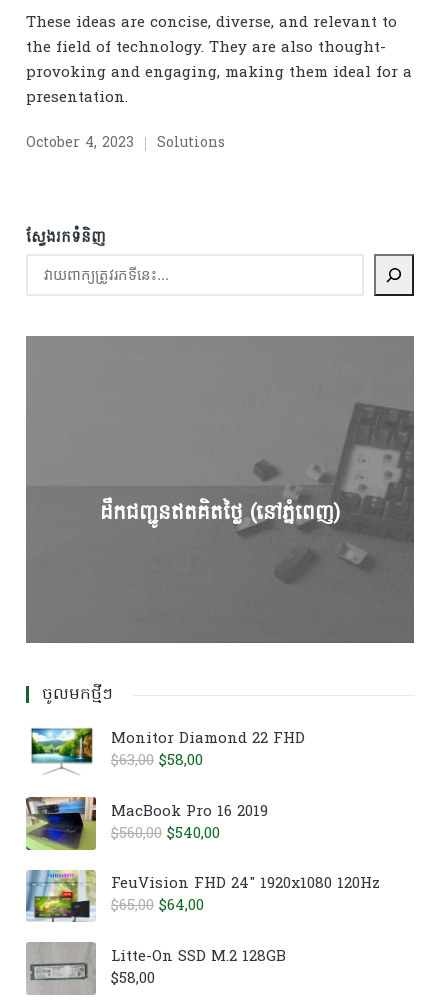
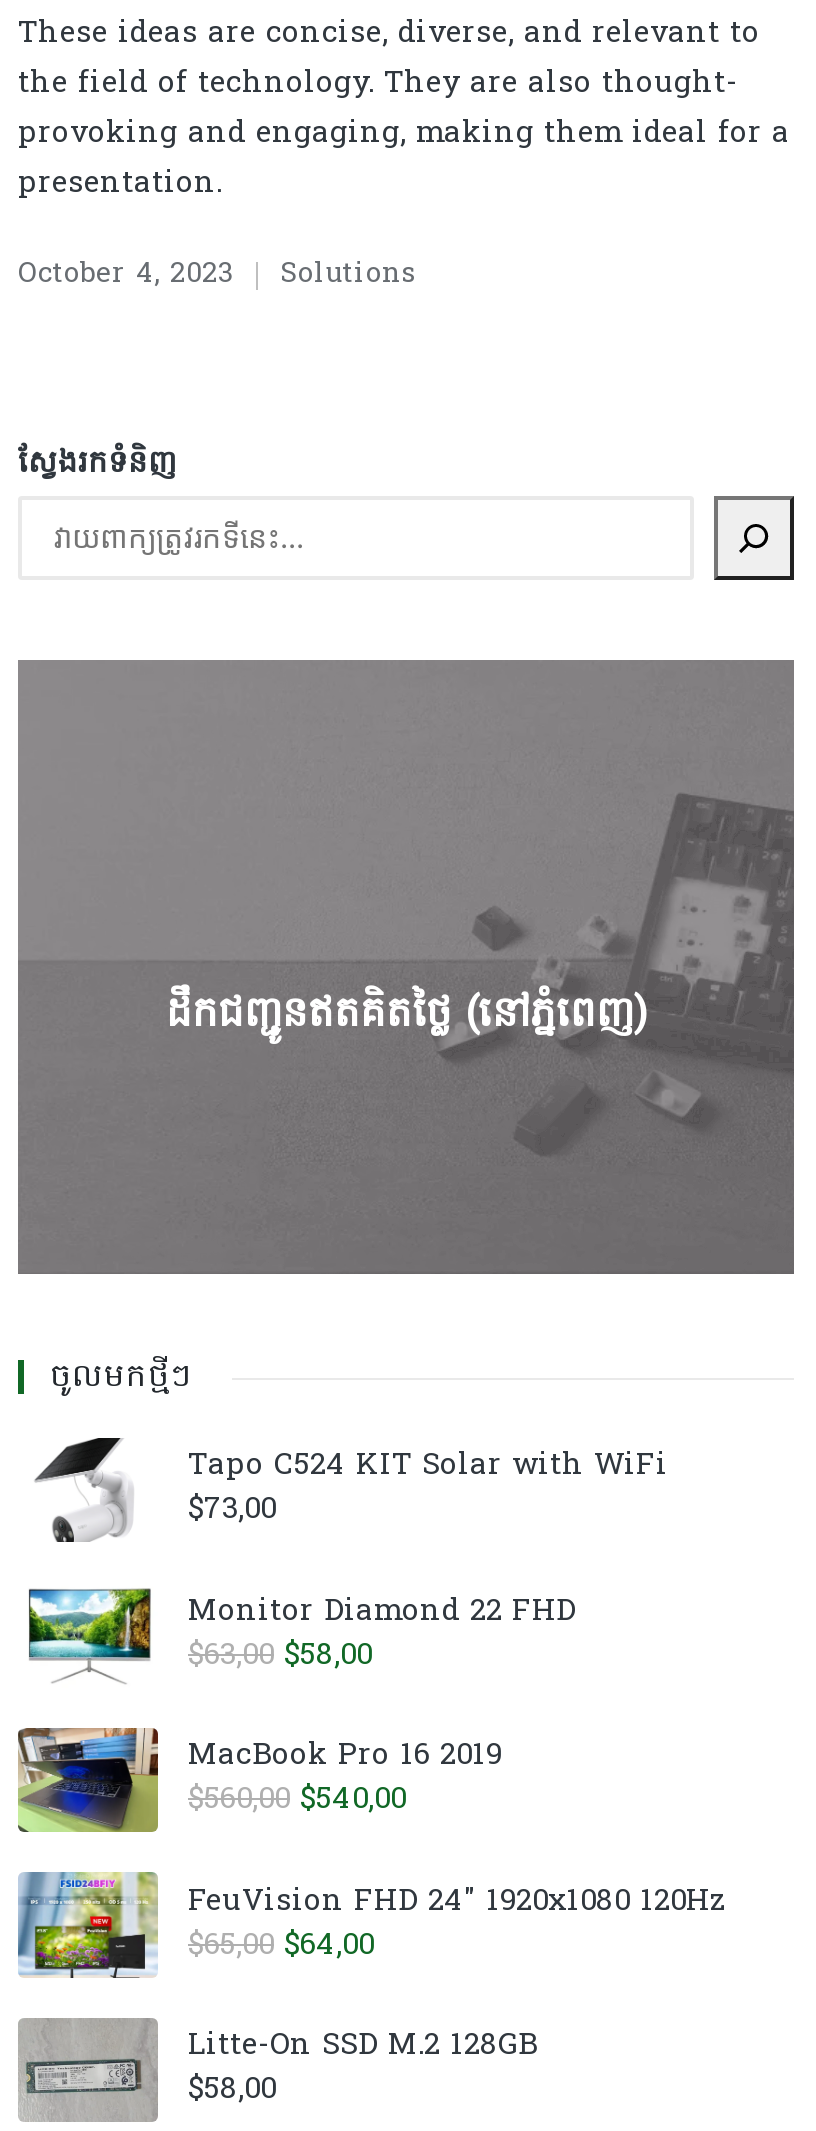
none -> [34,1436,668,1546] [image] | Tapo C524 KIT Solar with WiFi | $73,00

